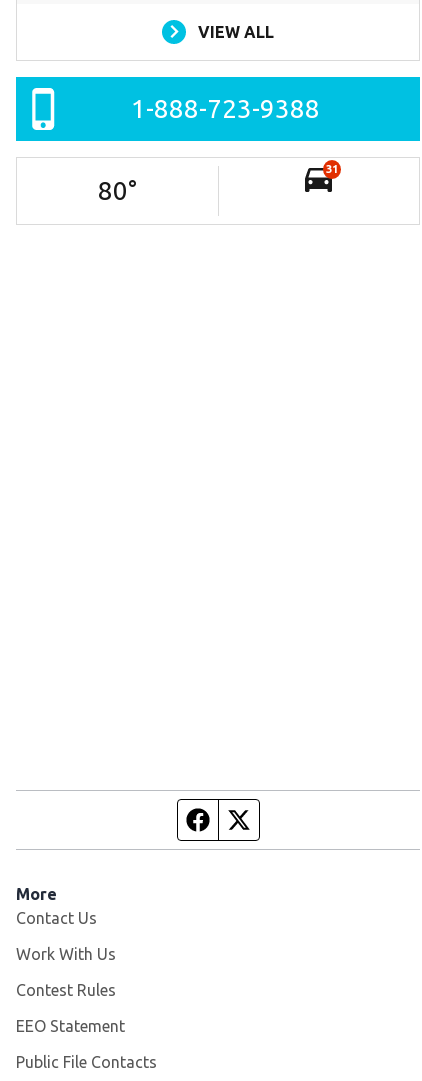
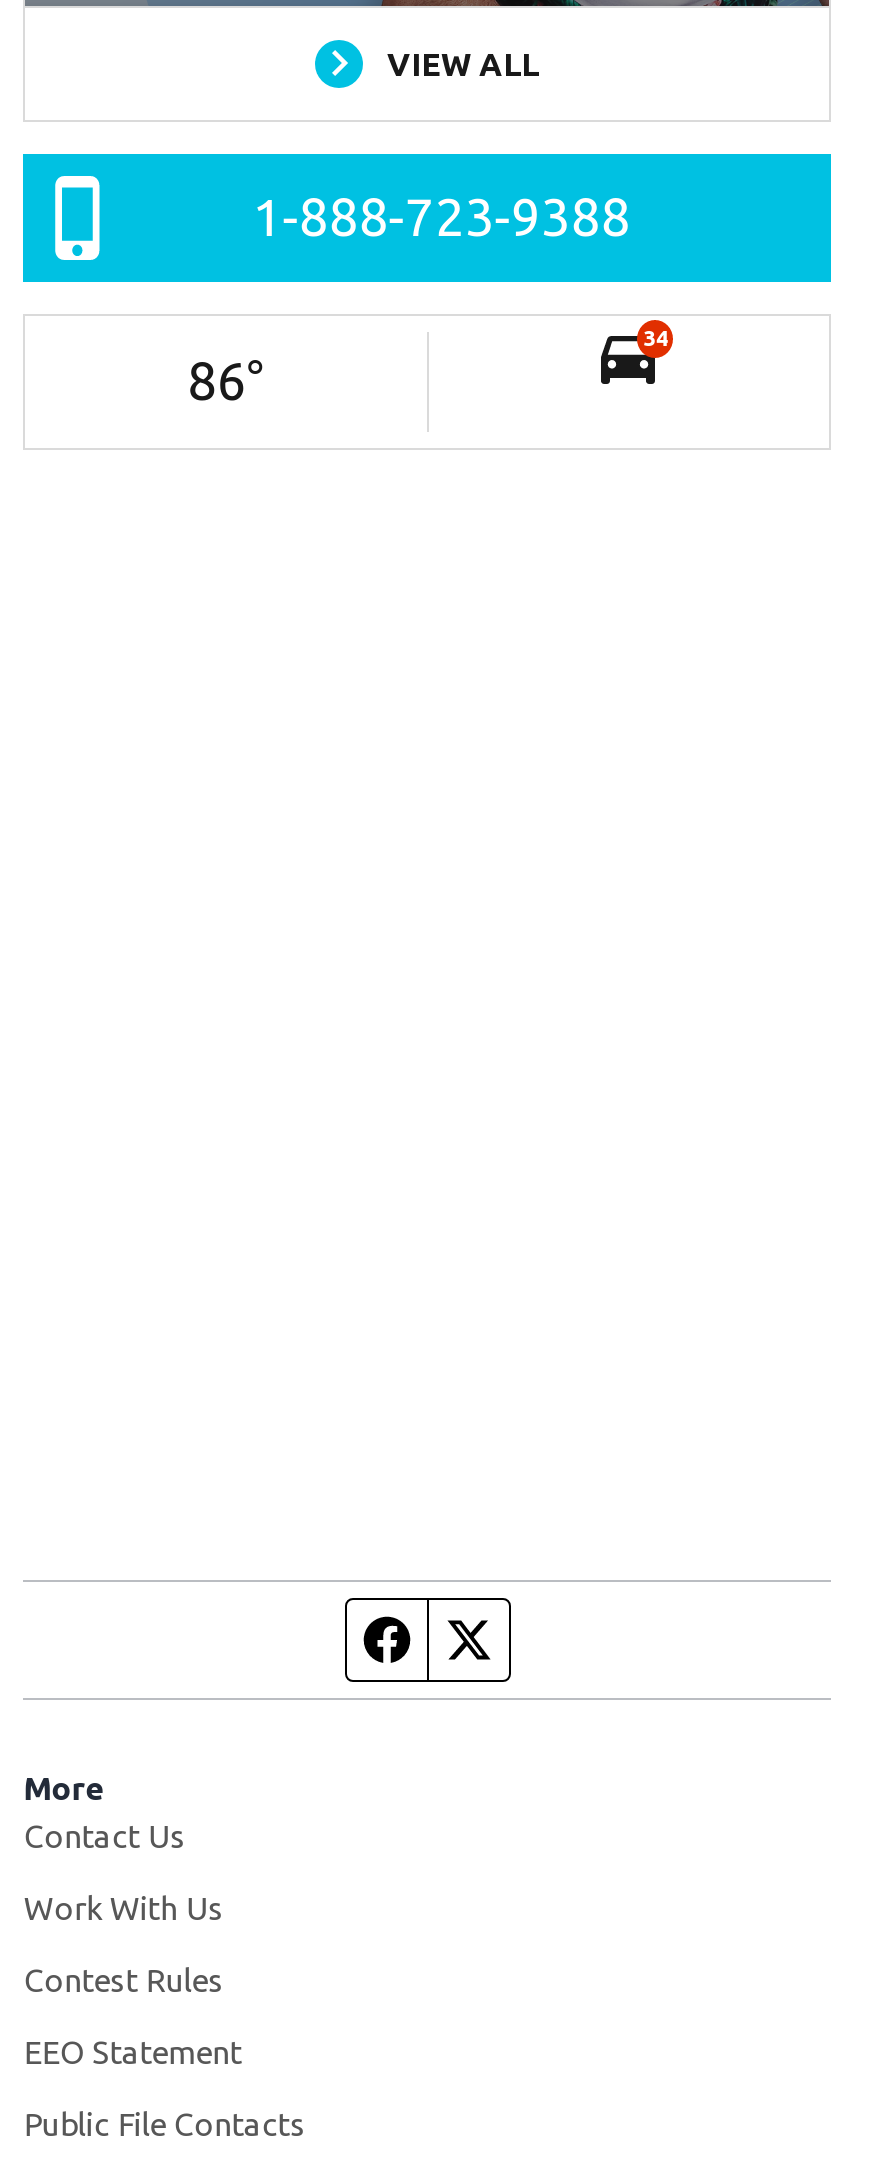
[326,163,338,175] 31 -> [644,325,668,349] 34
[98,176,137,205] 80° -> [187,352,265,410] 86°

